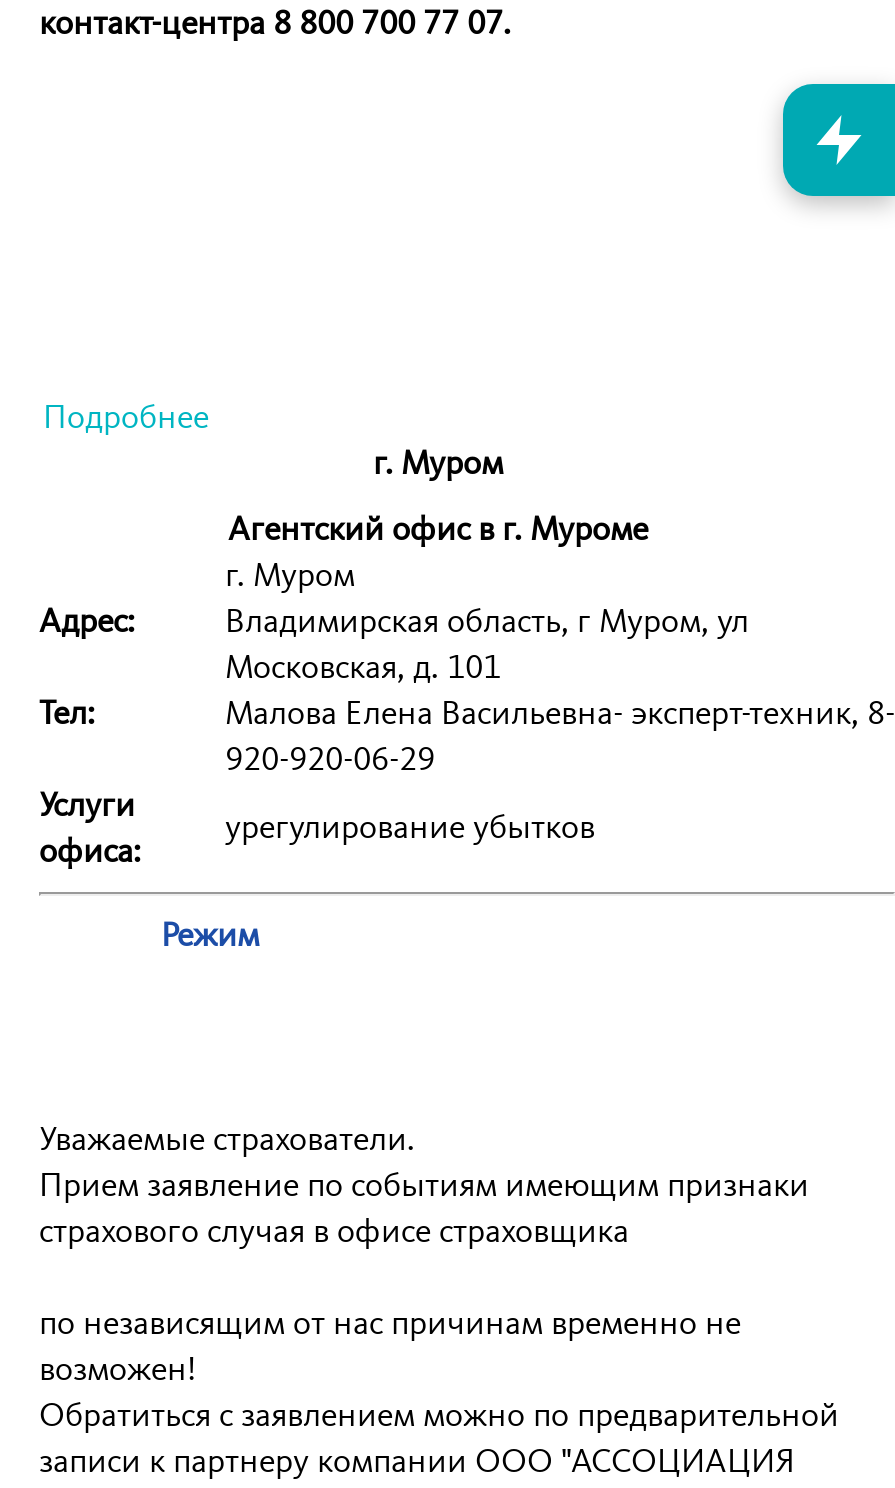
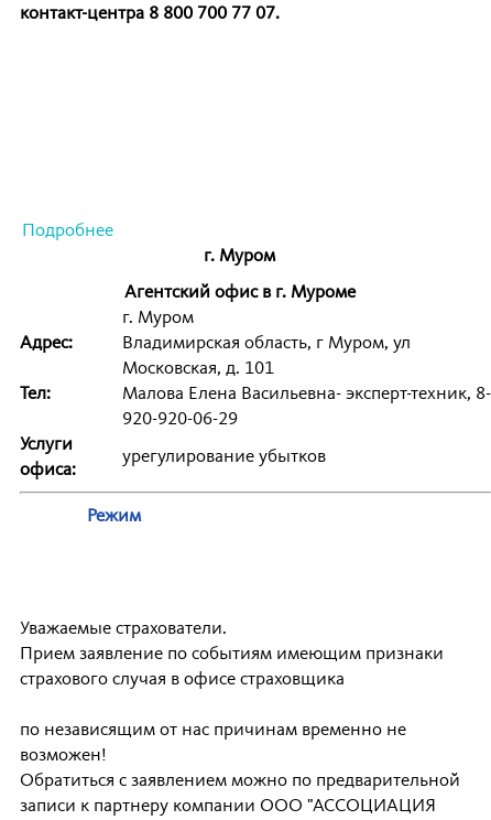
[777,80,889,210] [image] -> none

